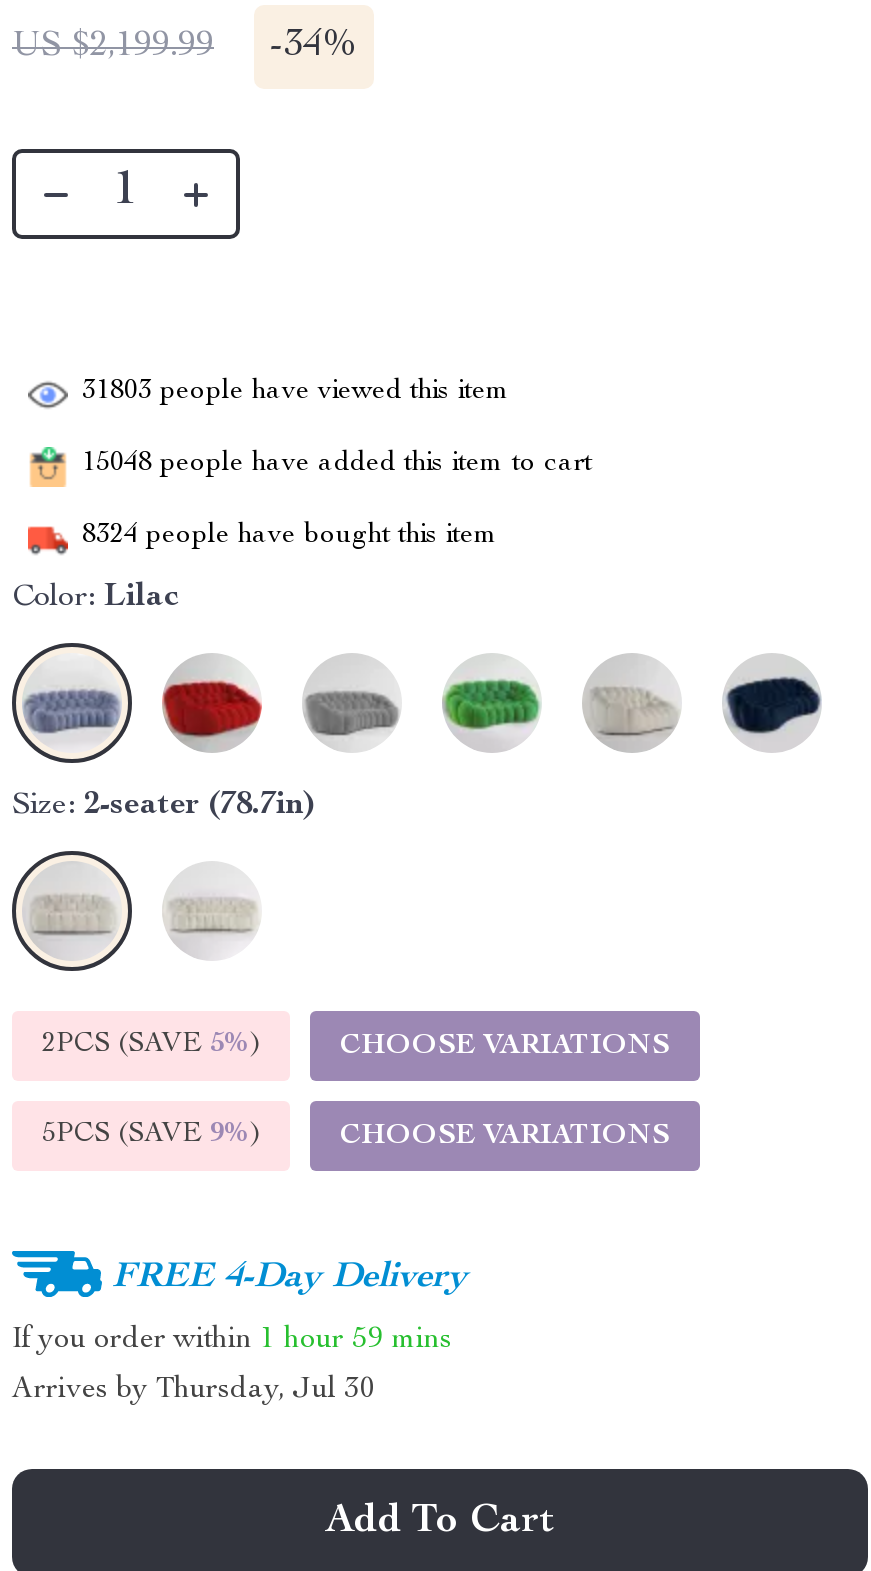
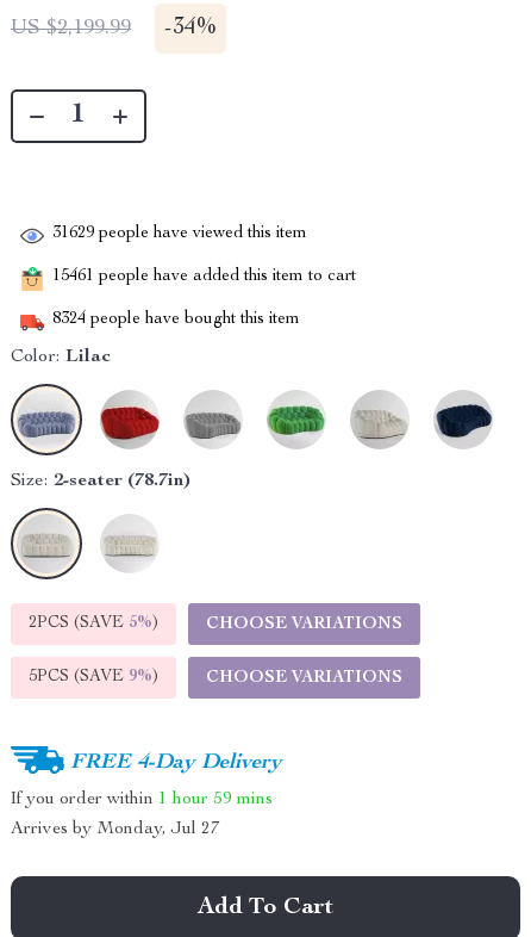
[82,378,510,406] 31803 people have viewed this item -> [52,226,307,242] 31629 people have viewed this item
[82,450,592,478] 15048 people have added this item to cart -> [52,269,356,285] 15461 people have added this item to cart
[12,1375,376,1405] Arrives by Thursday, Jul 30 -> [11,820,220,838] Arrives by Monday, Jul 27

